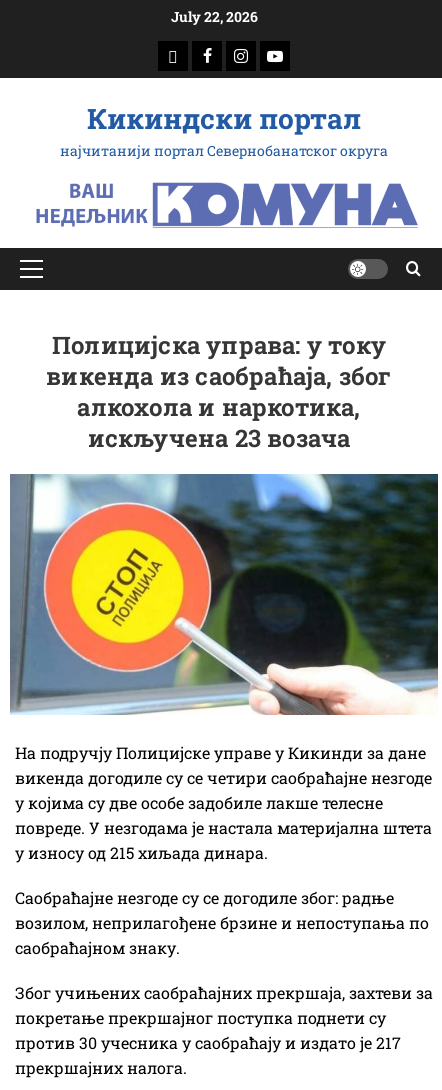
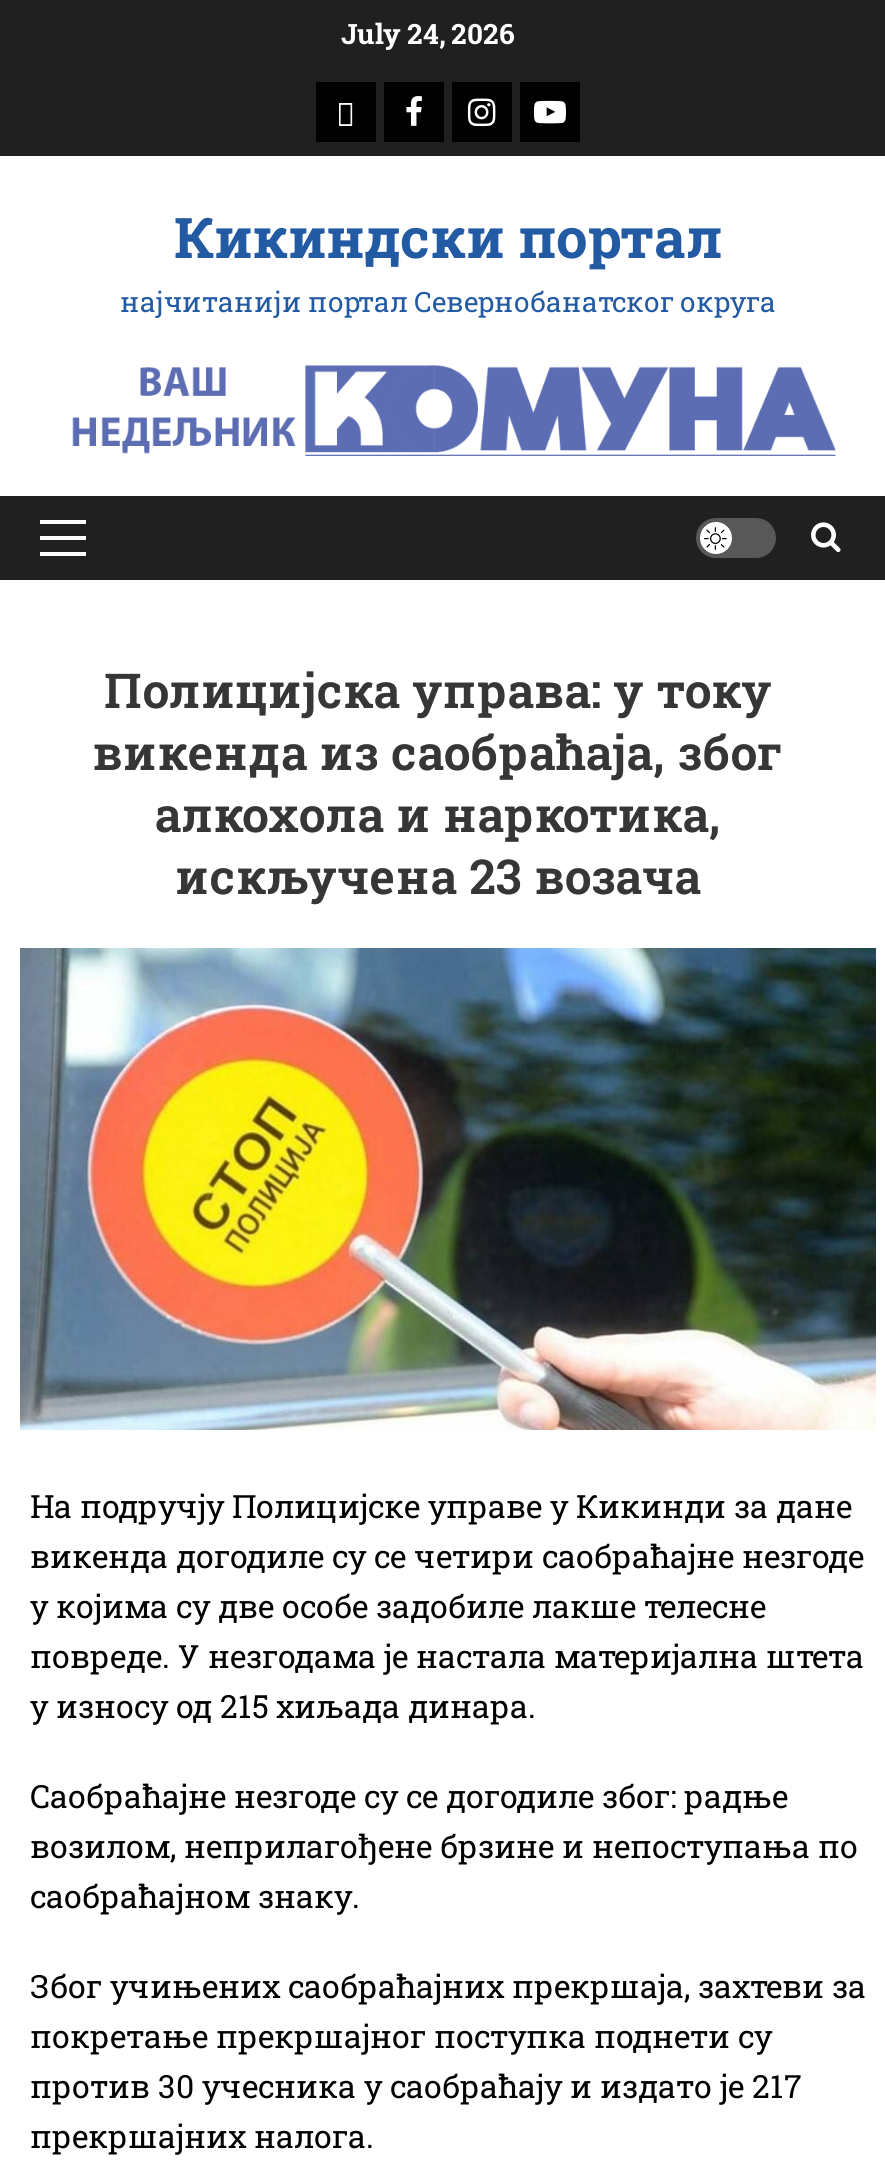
[170,7,257,26] July 22, 2026 -> [341,14,515,52] July 24, 2026

